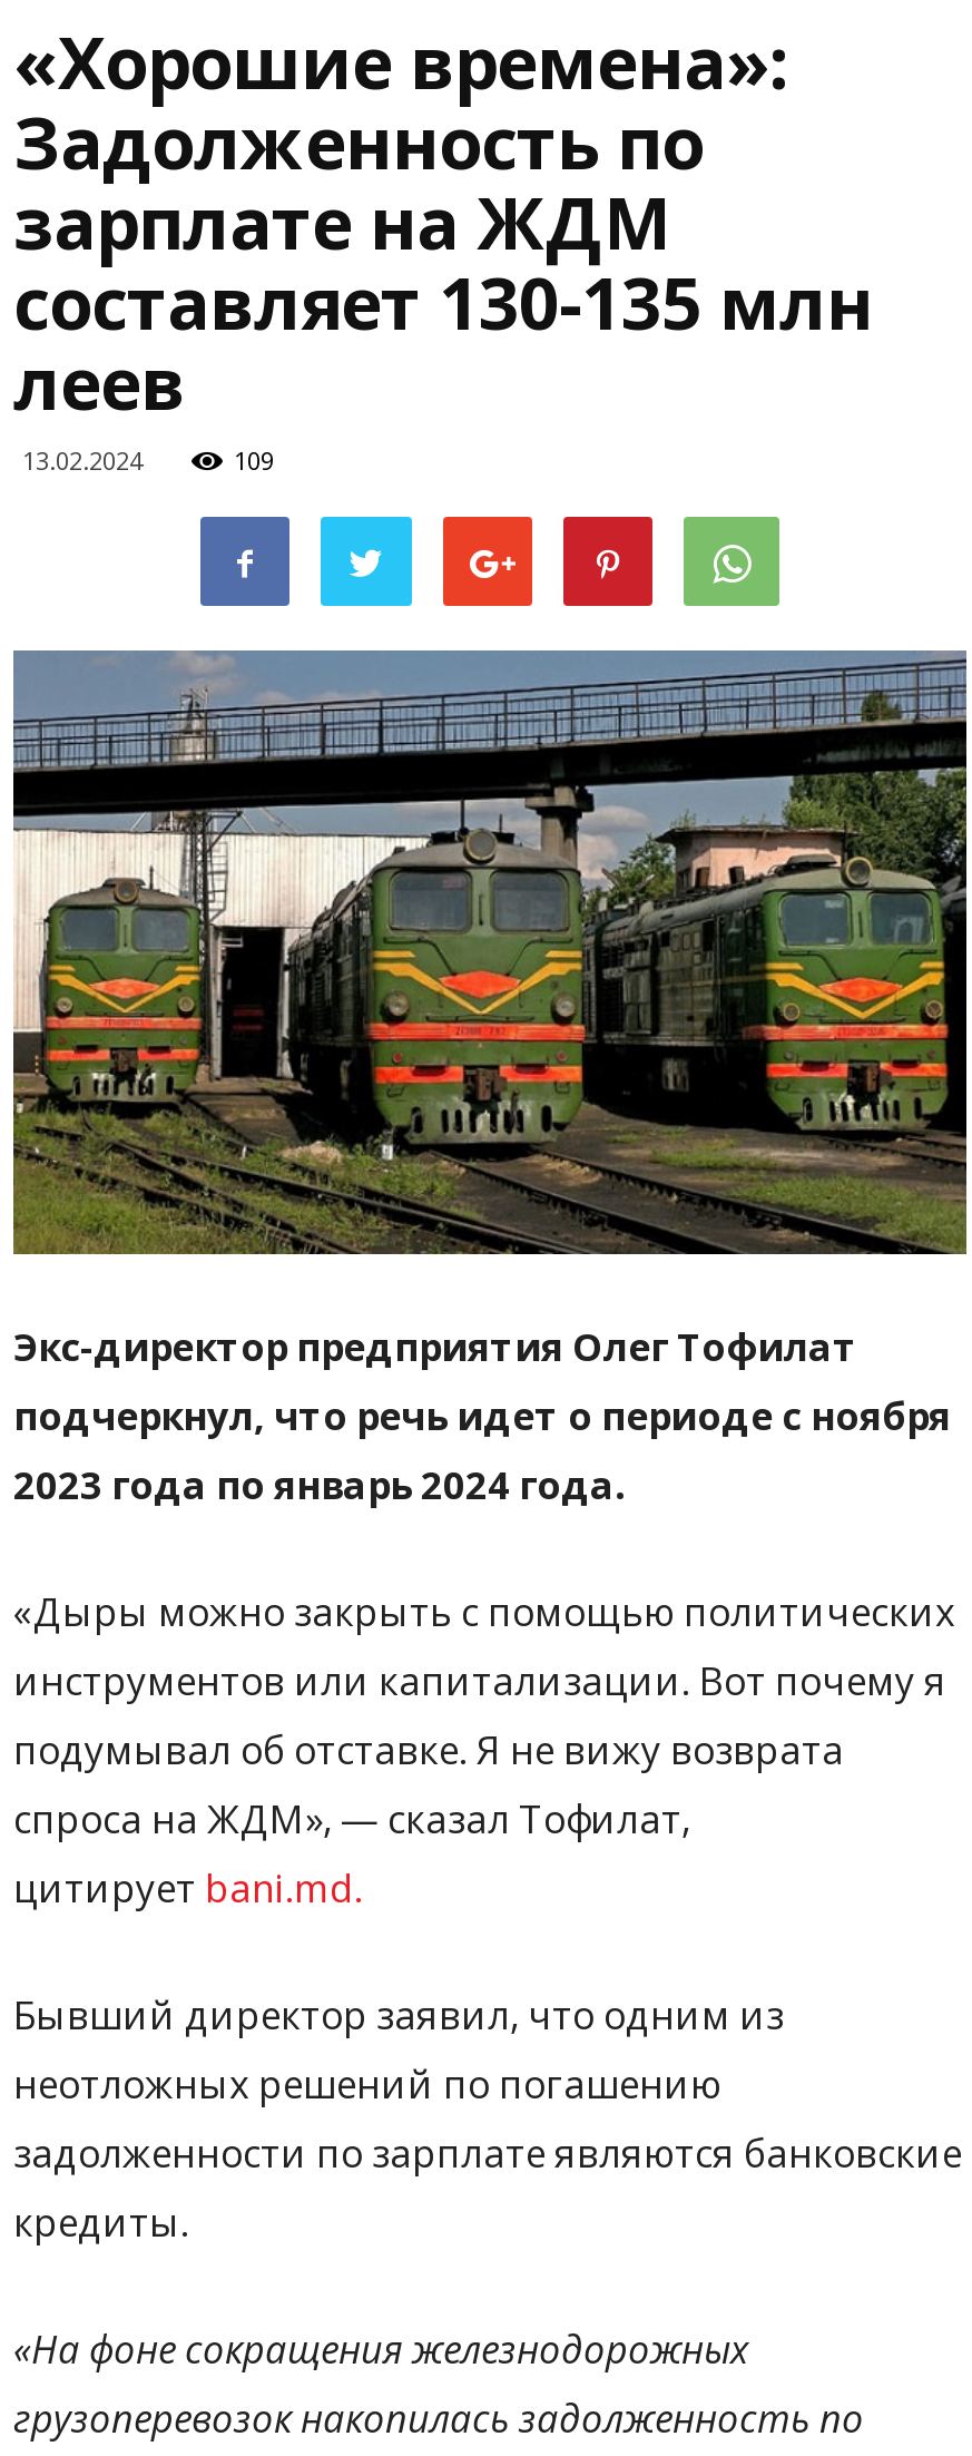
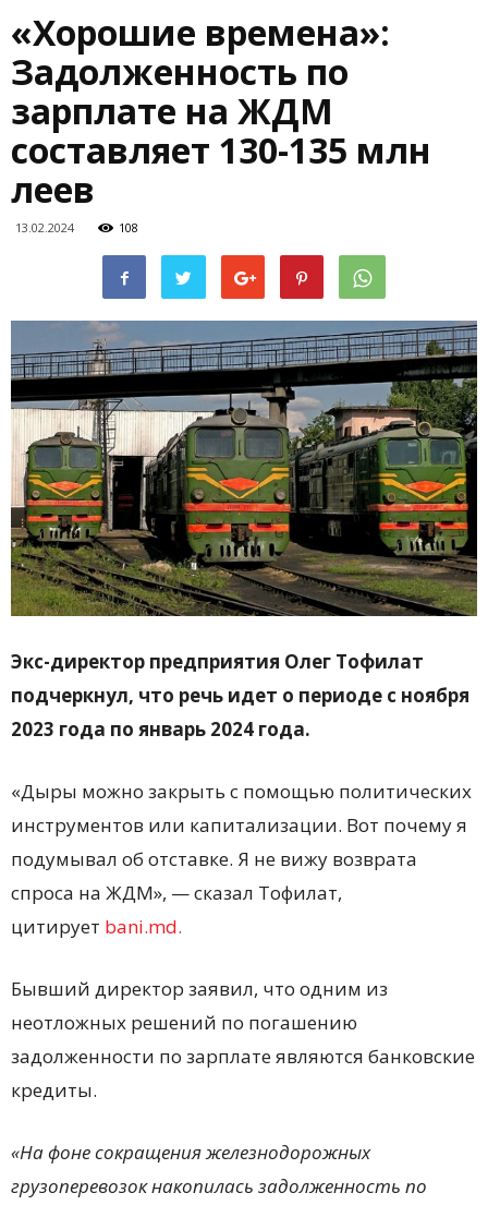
[234,443,274,477] 109 -> [119,219,138,236] 108

